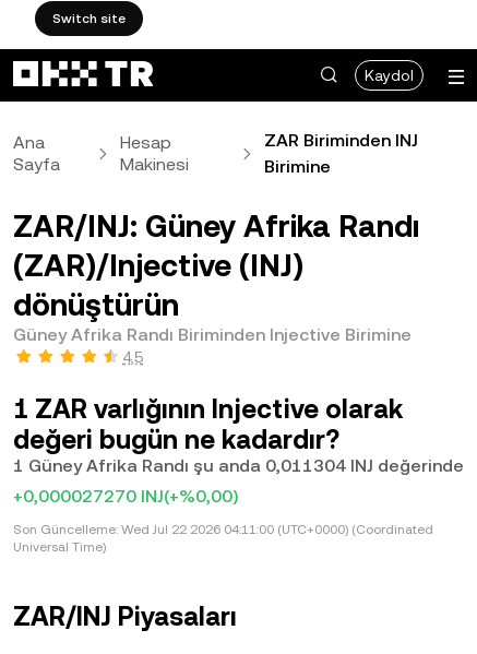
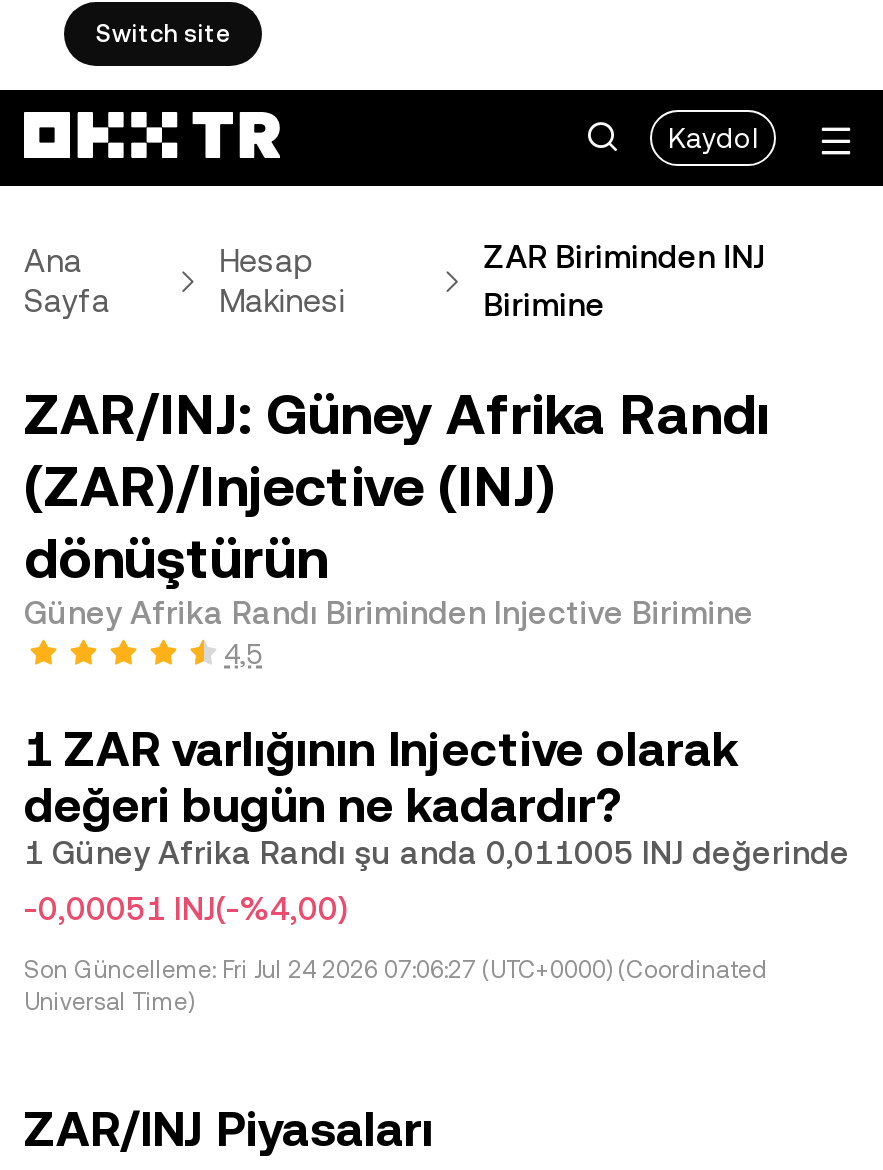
[13,455,464,476] 1 Güney Afrika Randı şu anda 0,011304 INJ değerinde -> [24,834,850,872] 1 Güney Afrika Randı şu anda 0,011005 INJ değerinde
[13,486,238,507] +0,000027270 INJ(+%0,00) -> [24,890,348,928] -0,00051 INJ(-%4,00)
[13,522,433,537] Son Güncelleme: Wed Jul 22 2026 04:11:00 (UTC+0000) (Coordinated -> [24,956,768,984] Son Güncelleme: Fri Jul 24 2026 07:06:27 (UTC+0000) (Coordinated

